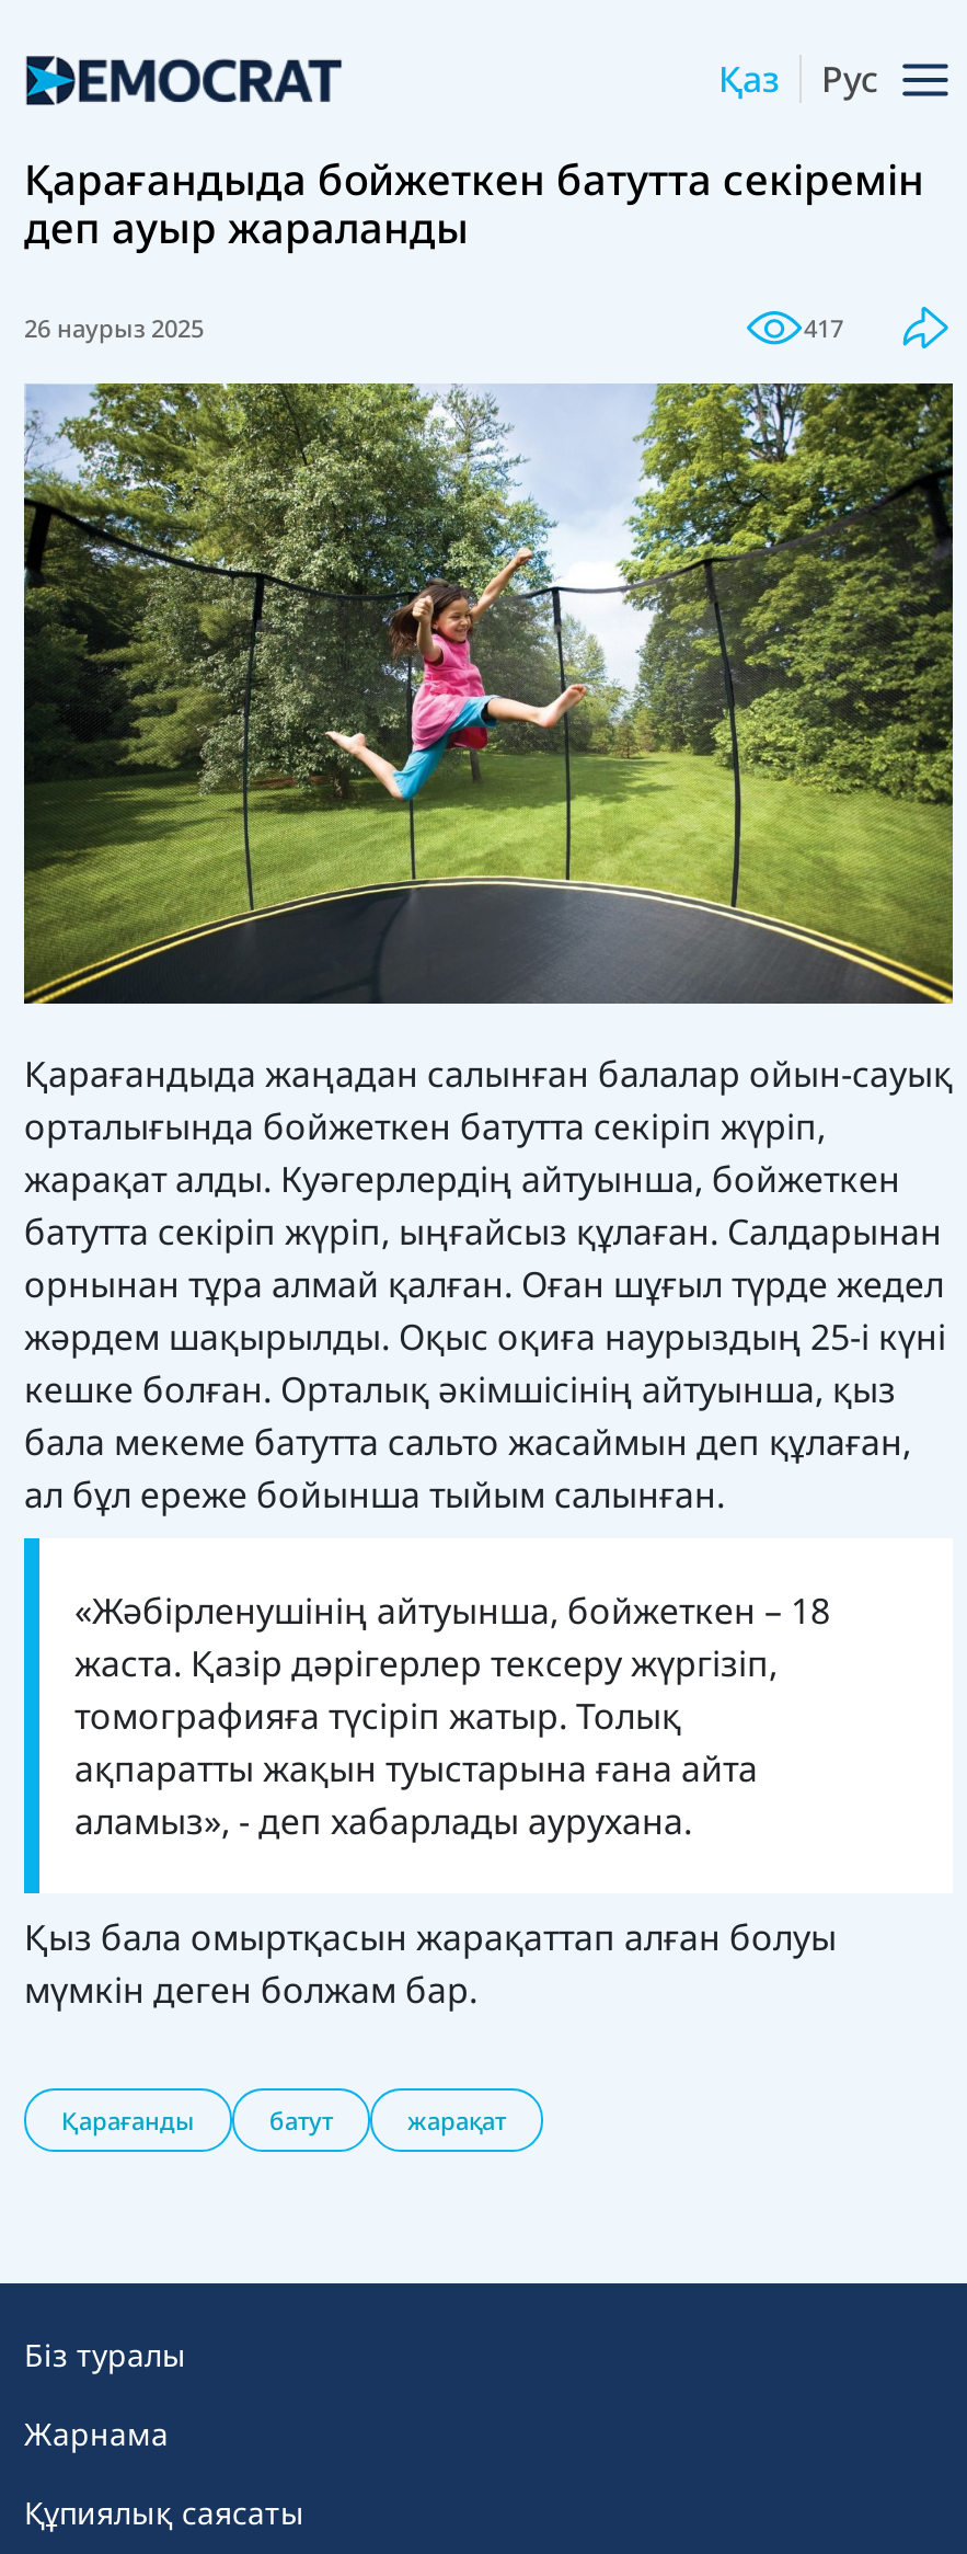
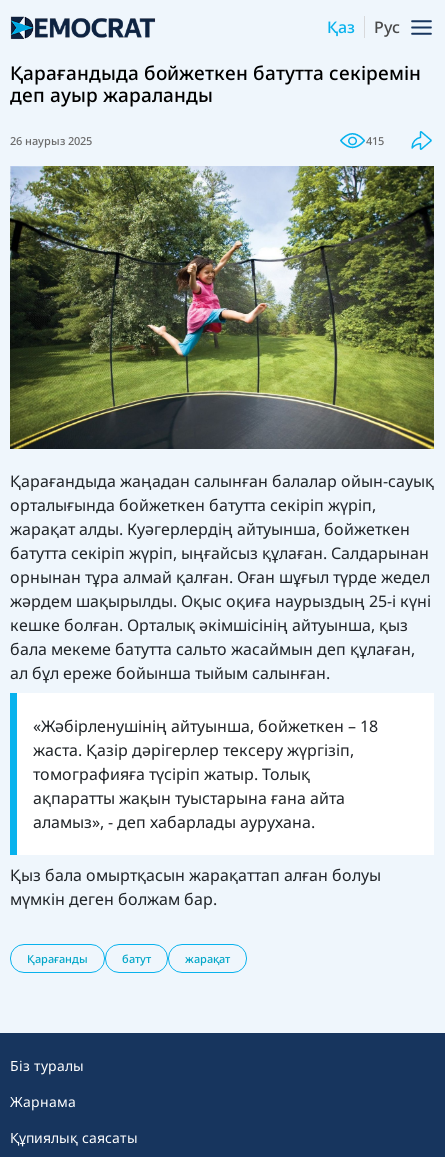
[804,311,843,343] 417 -> [366,133,384,148] 415

